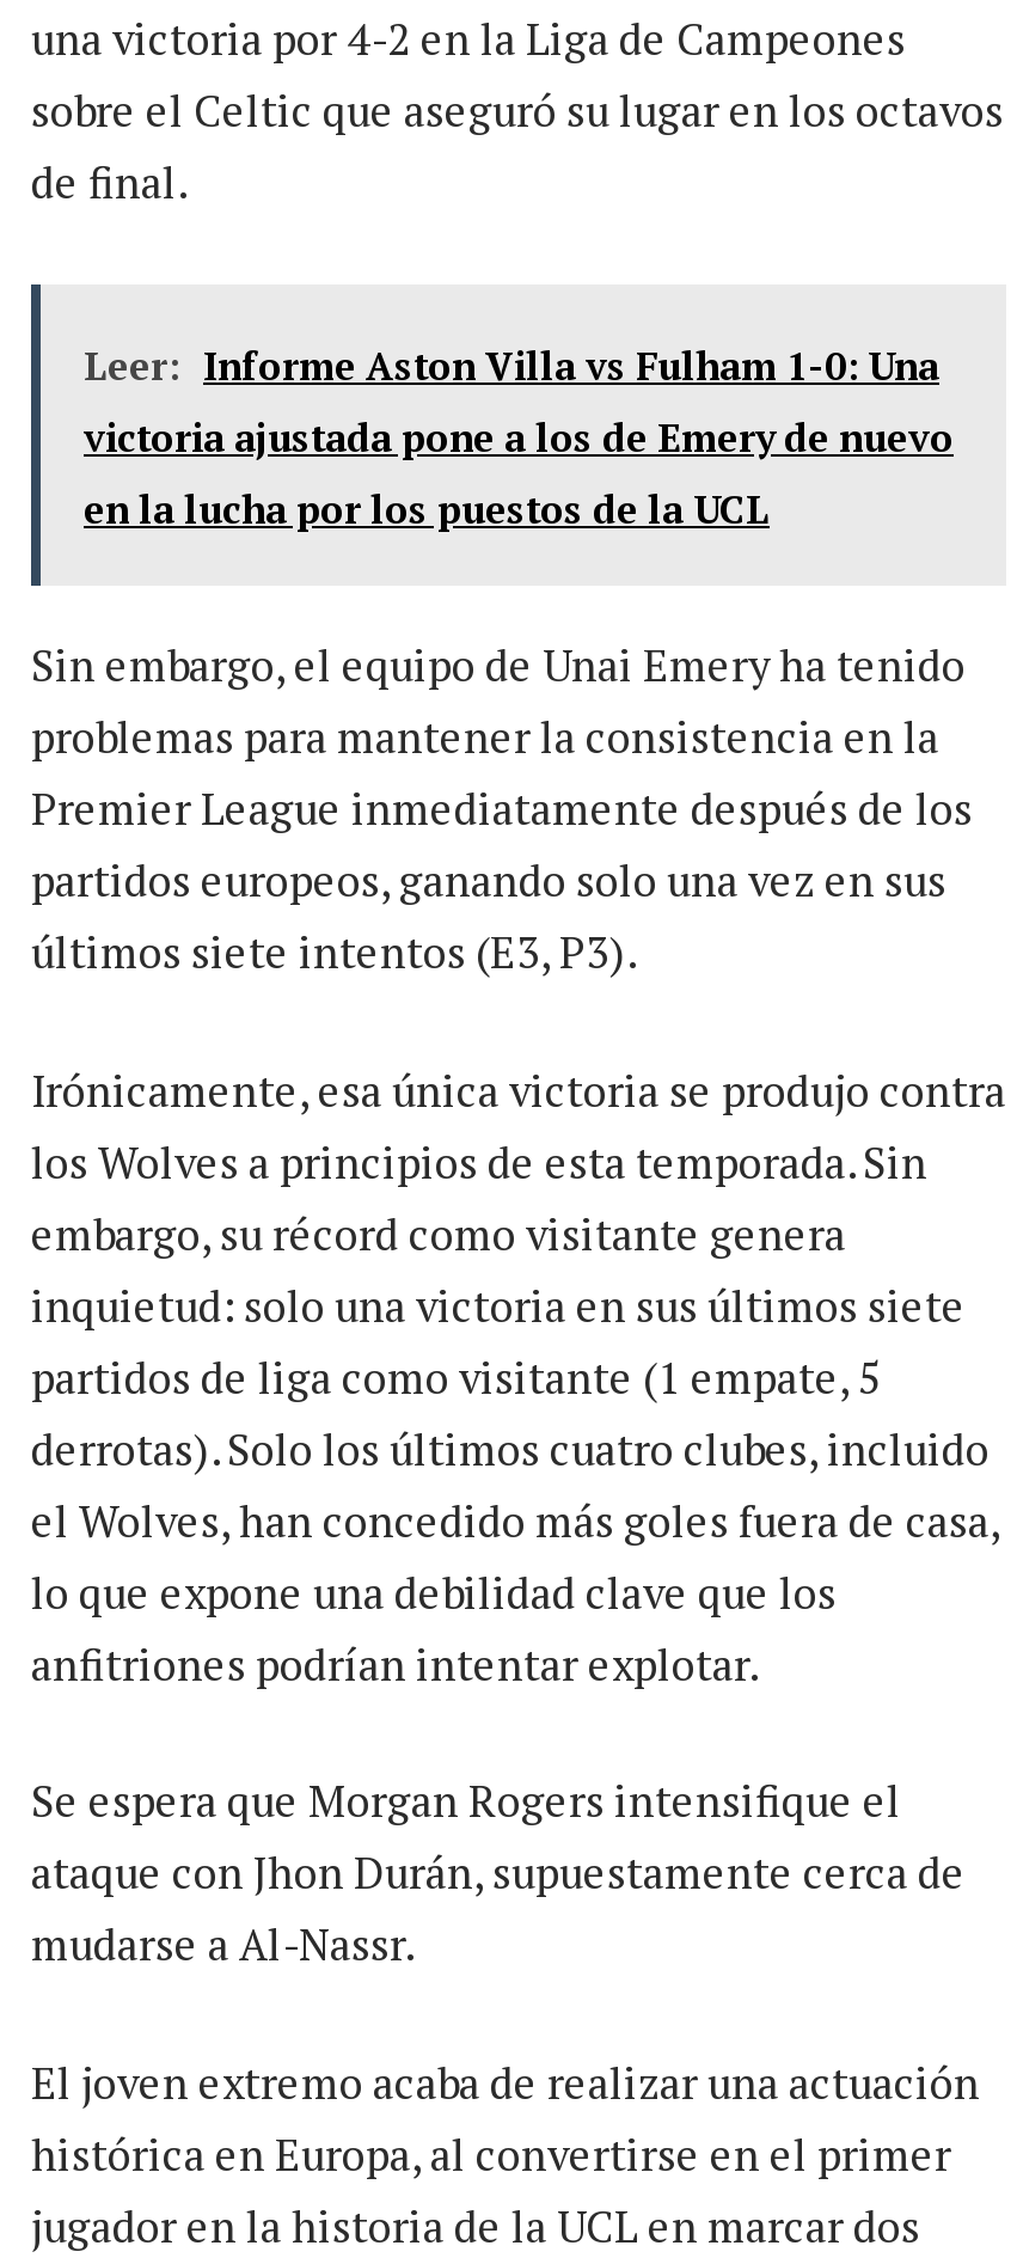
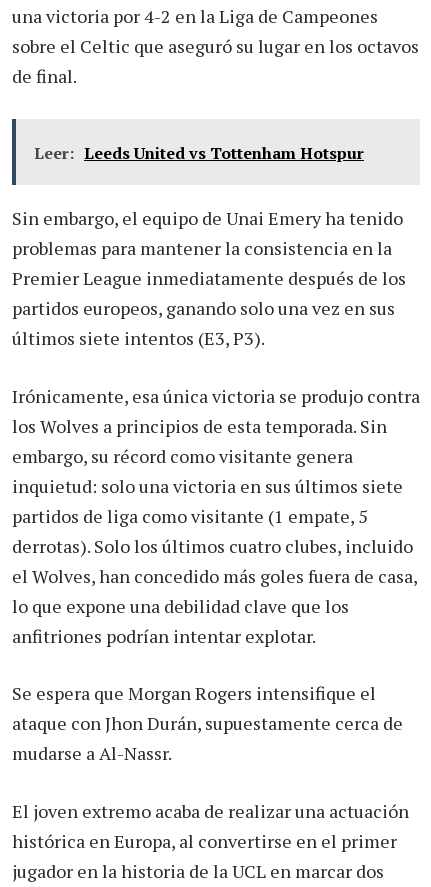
[84,339,954,535] Leer: Informe Aston Villa vs Fulham 1-0: Una | victoria ajustada pone a los de Emery de nuevo | en la lucha por los puestos de la UCL -> [34,142,364,164] Leer: Leeds United vs Tottenham Hotspur

